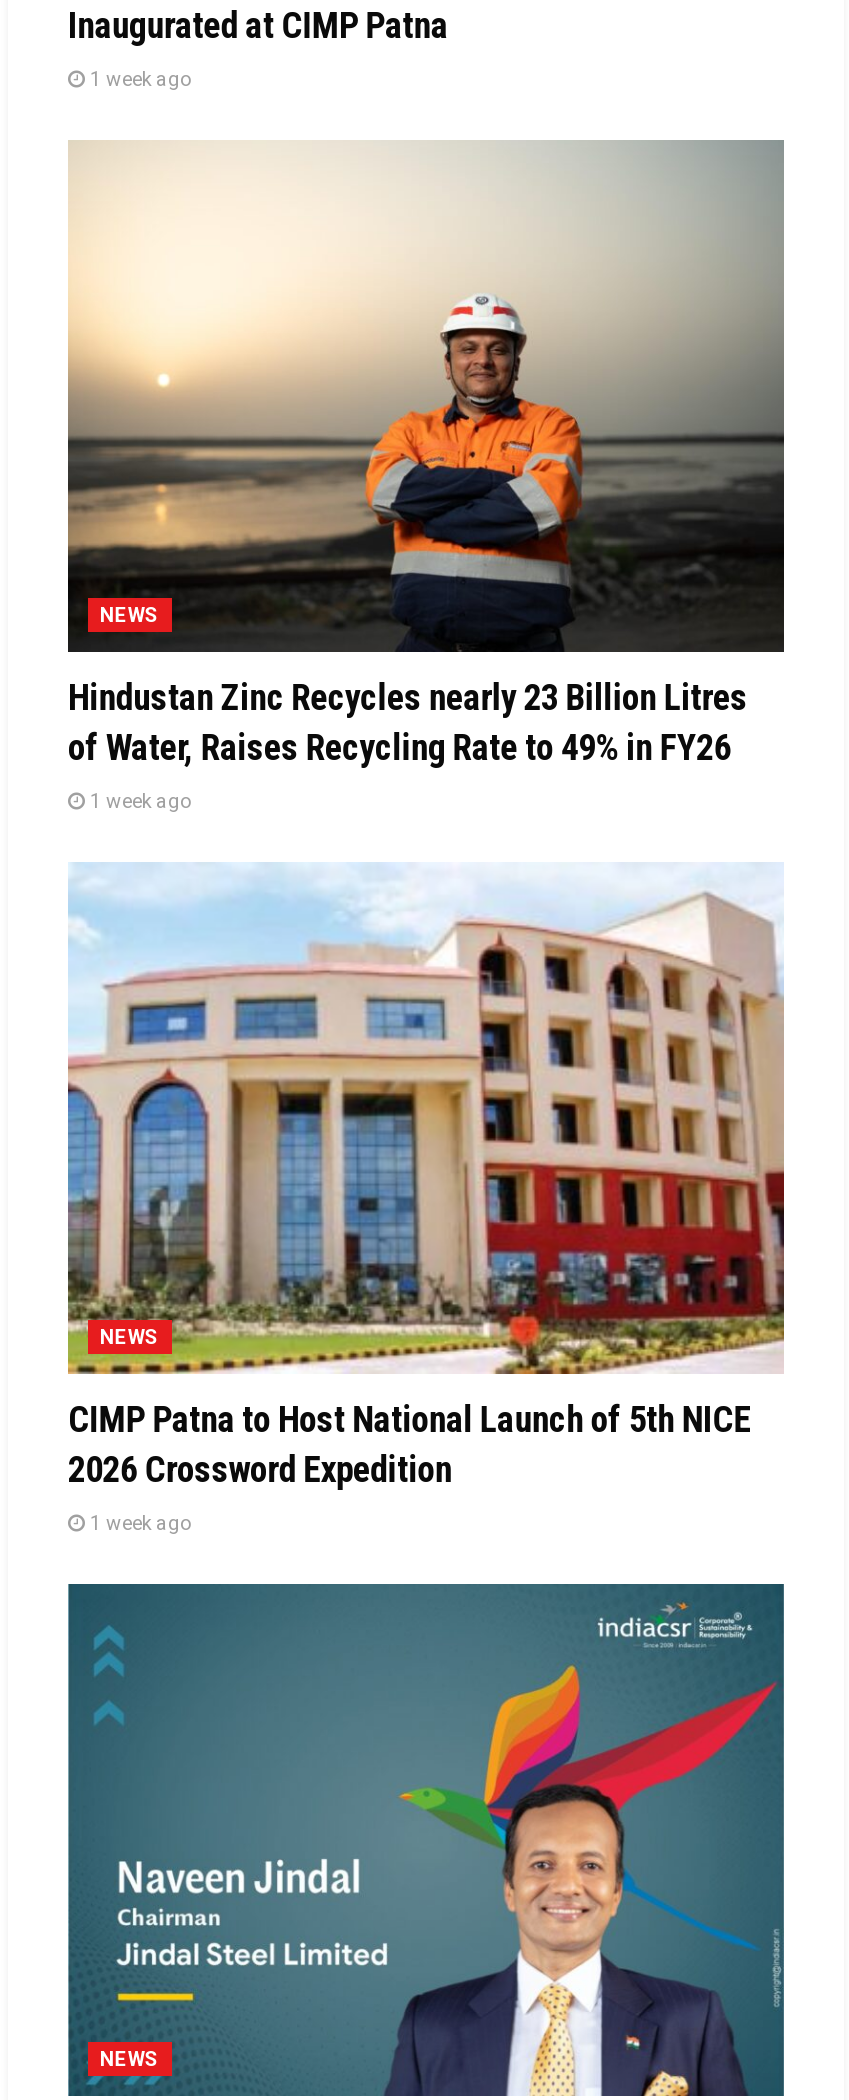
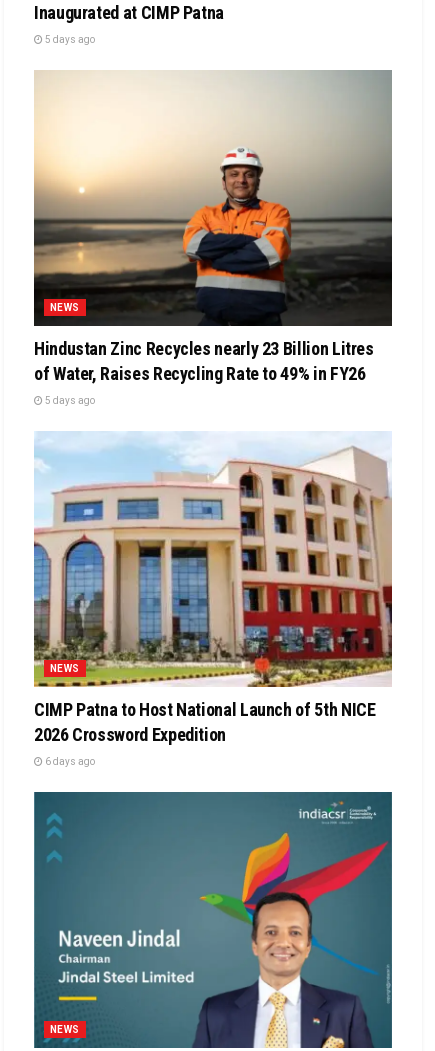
[86,68,190,90] 1 week ago -> [43,34,95,45] 5 days ago
[86,790,190,812] 1 week ago -> [43,395,95,406] 5 days ago
[86,1512,190,1534] 1 week ago -> [43,756,95,767] 6 days ago

